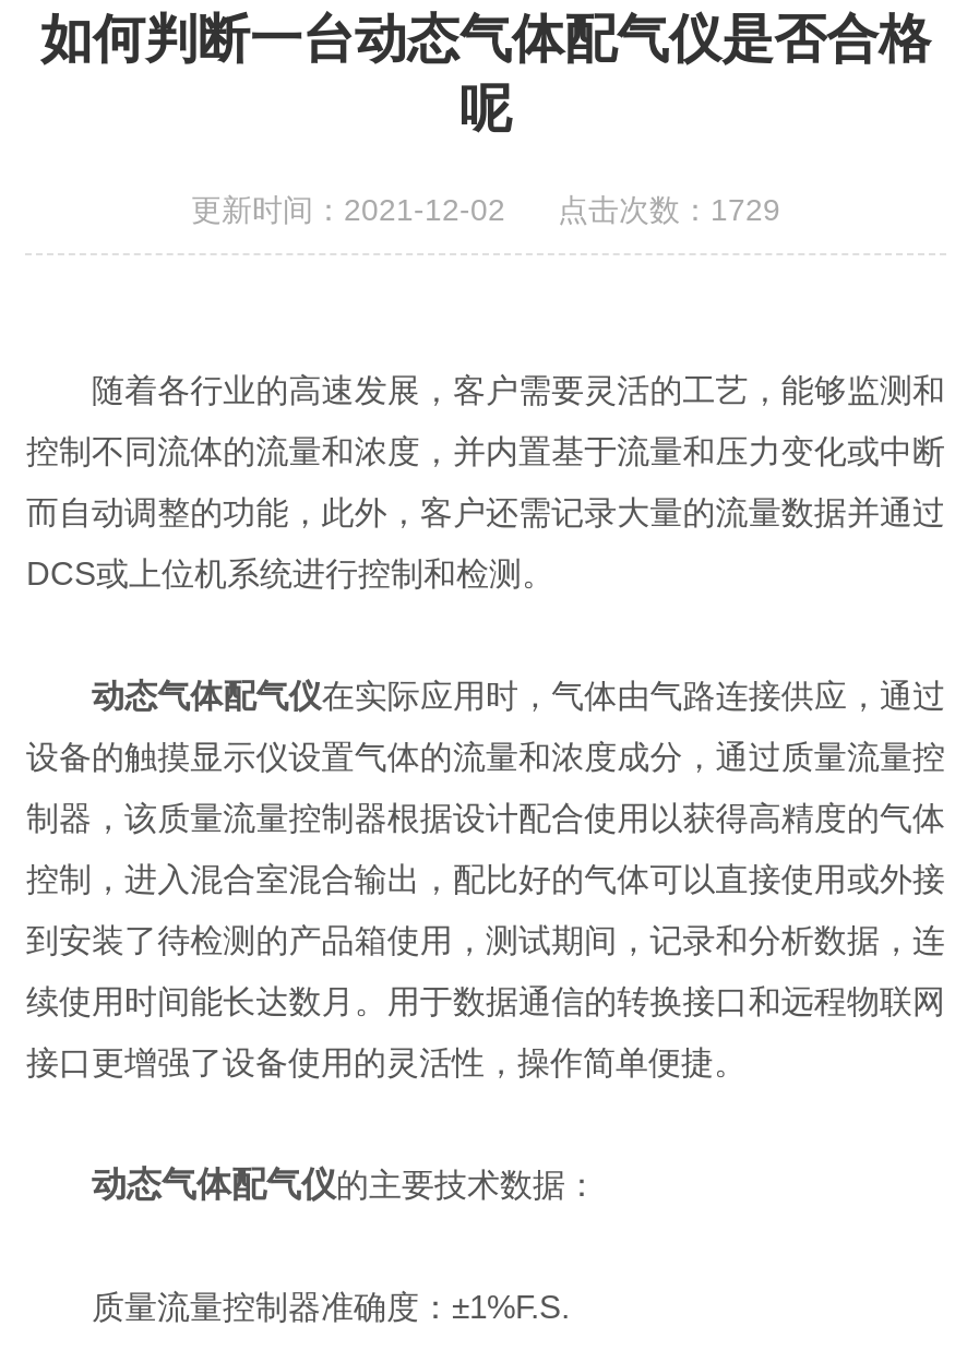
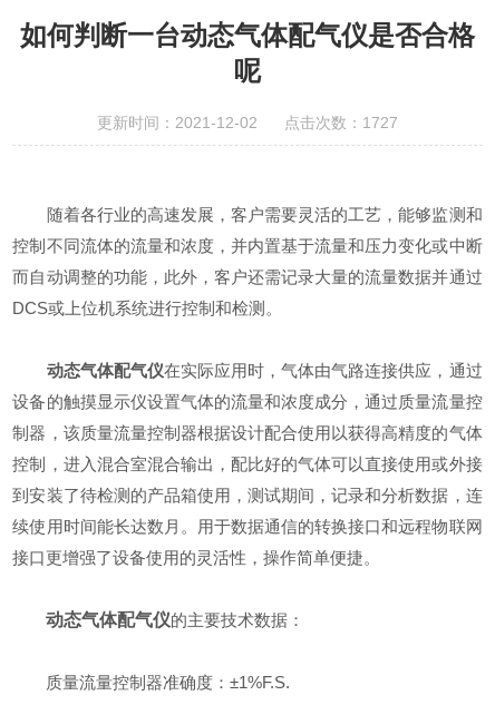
[191,192,780,227] 更新时间：2021-12-02 点击次数：1729 -> [97,114,398,131] 更新时间：2021-12-02 点击次数：1727

